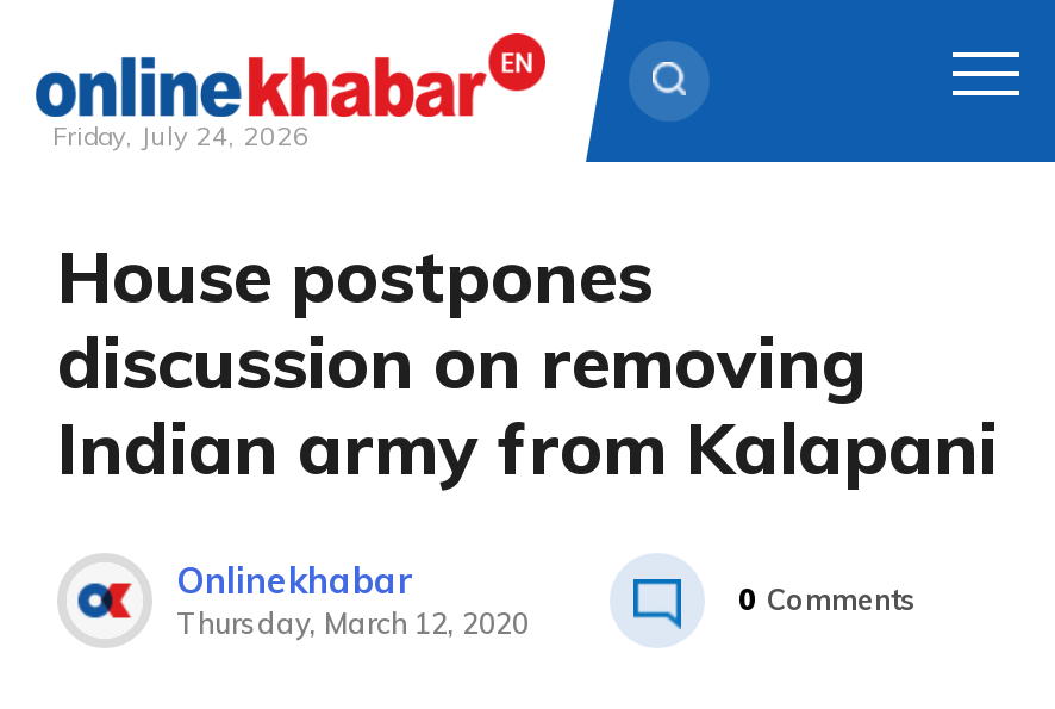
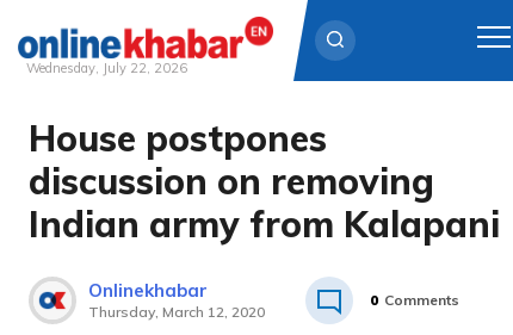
[52,119,310,153] Friday, July 24, 2026 -> [26,60,187,76] Wednesday, July 22, 2026

